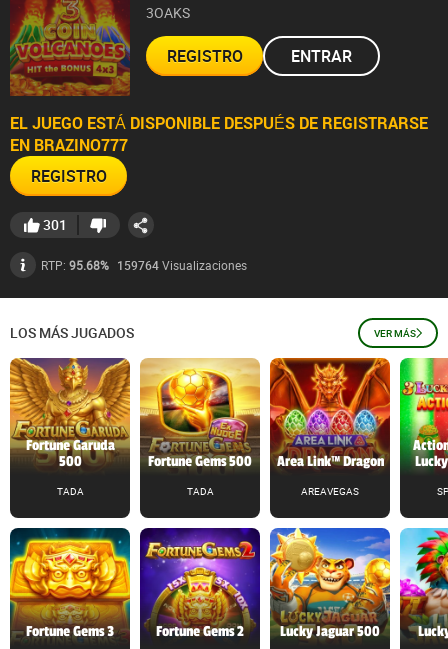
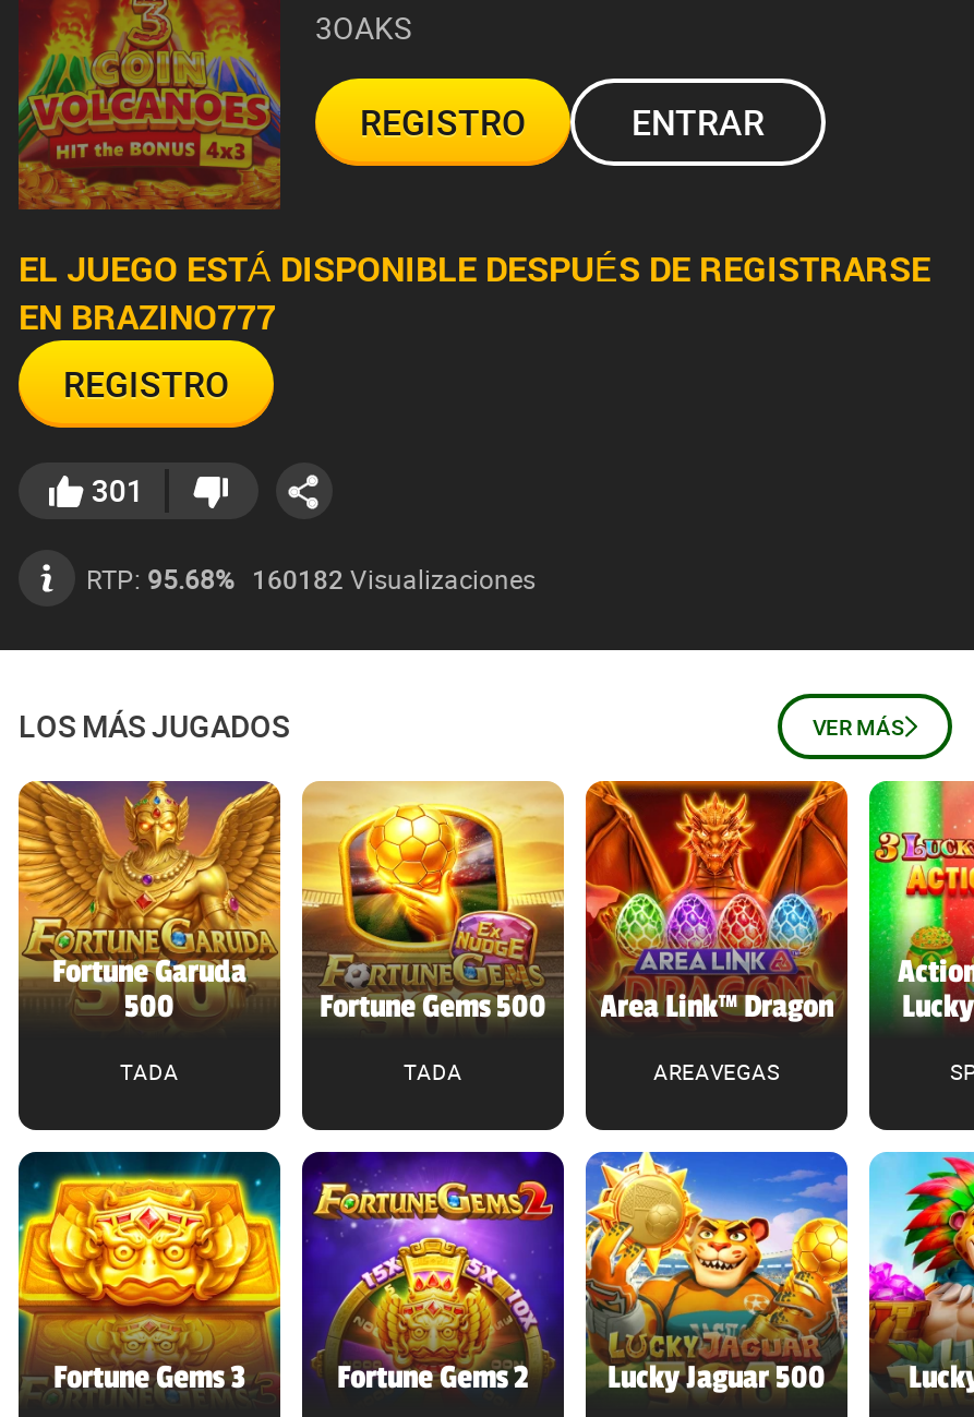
[41,257,247,273] RTP: 95.68% 159764 Visualizaciones -> [86,560,536,596] RTP: 95.68% 160182 Visualizaciones

